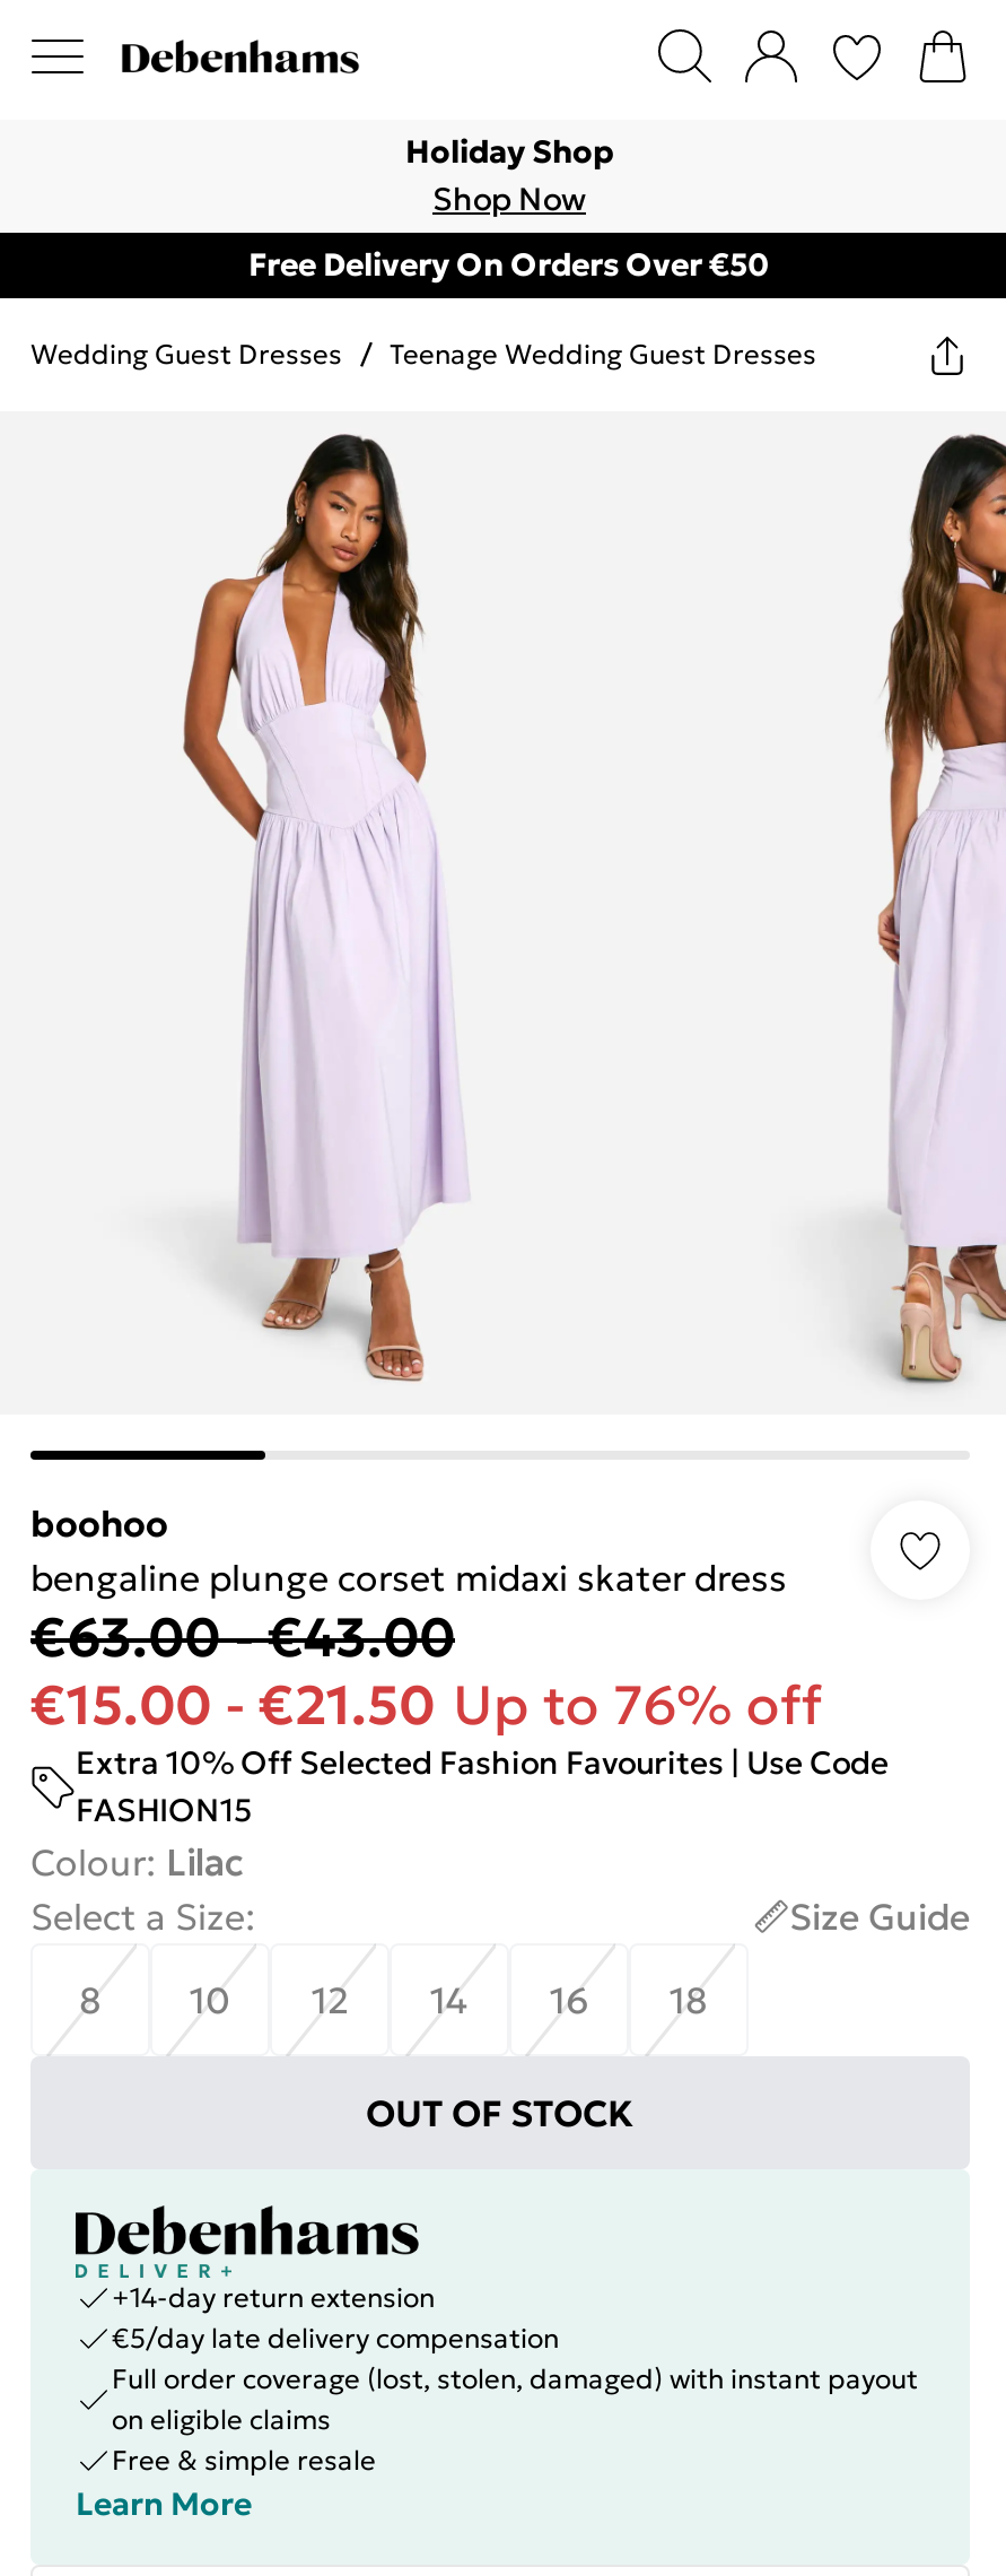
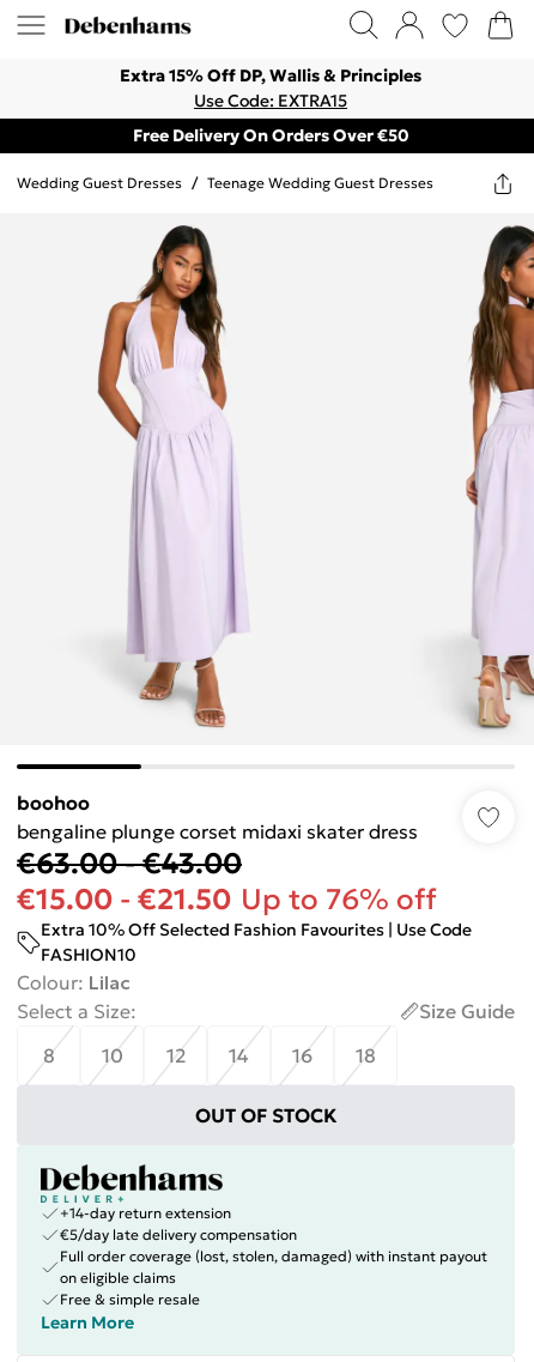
[405,131,613,219] Holiday Shop | Shop Now -> [120,65,421,111] Extra 15% Off DP, Wallis & Principles | Use Code: EXTRA15
[76,1790,252,1830] FASHION15 -> [41,944,136,965] FASHION10

